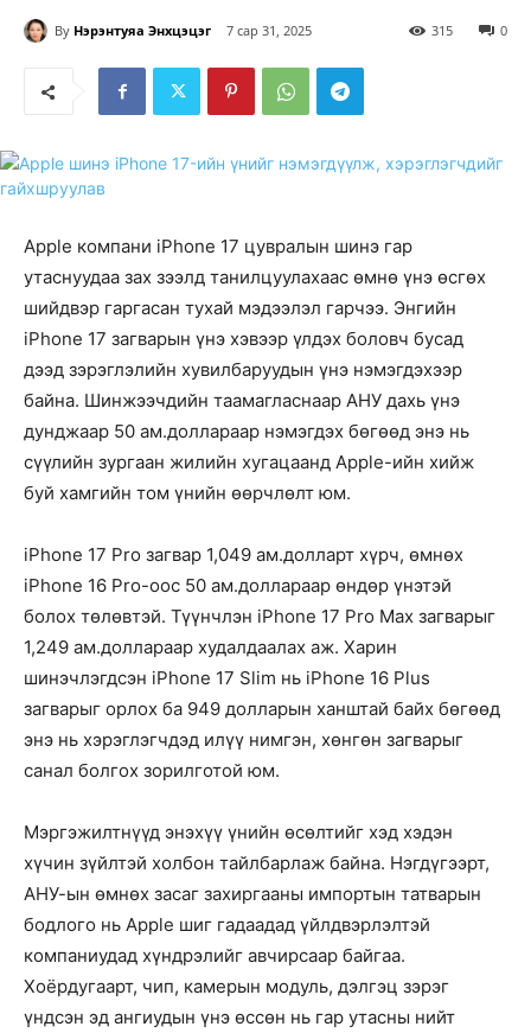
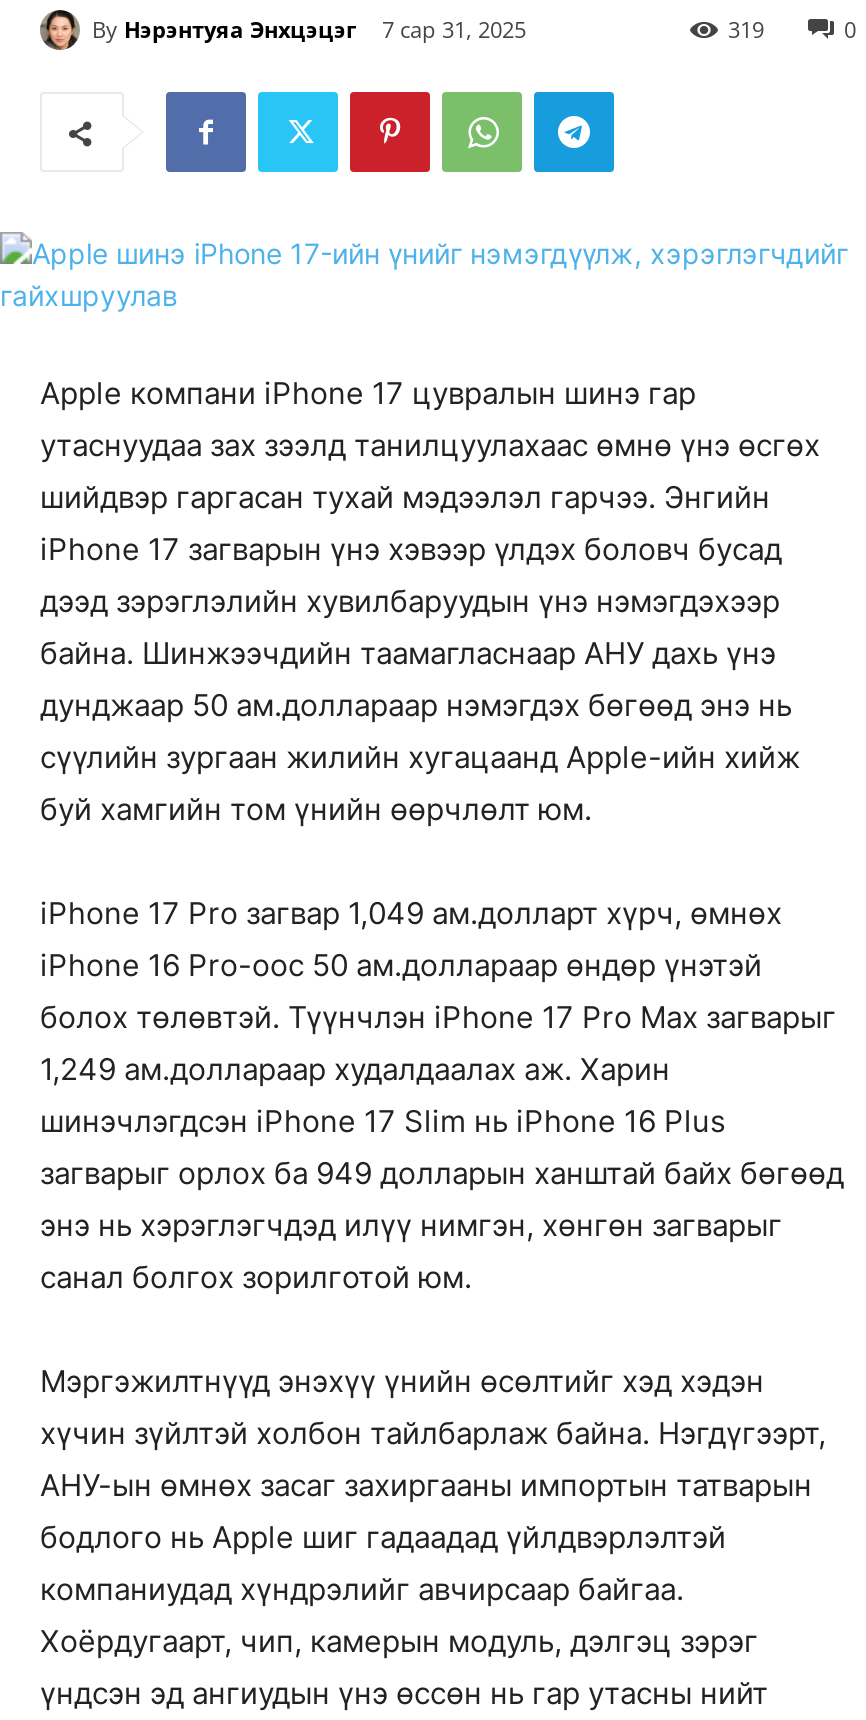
[431,21,453,39] 315 -> [728,14,764,44] 319

